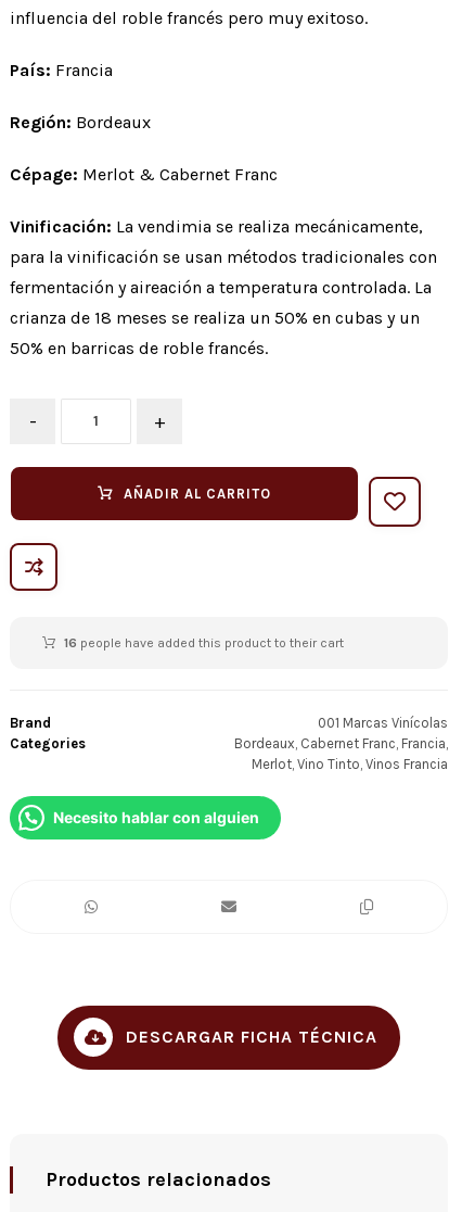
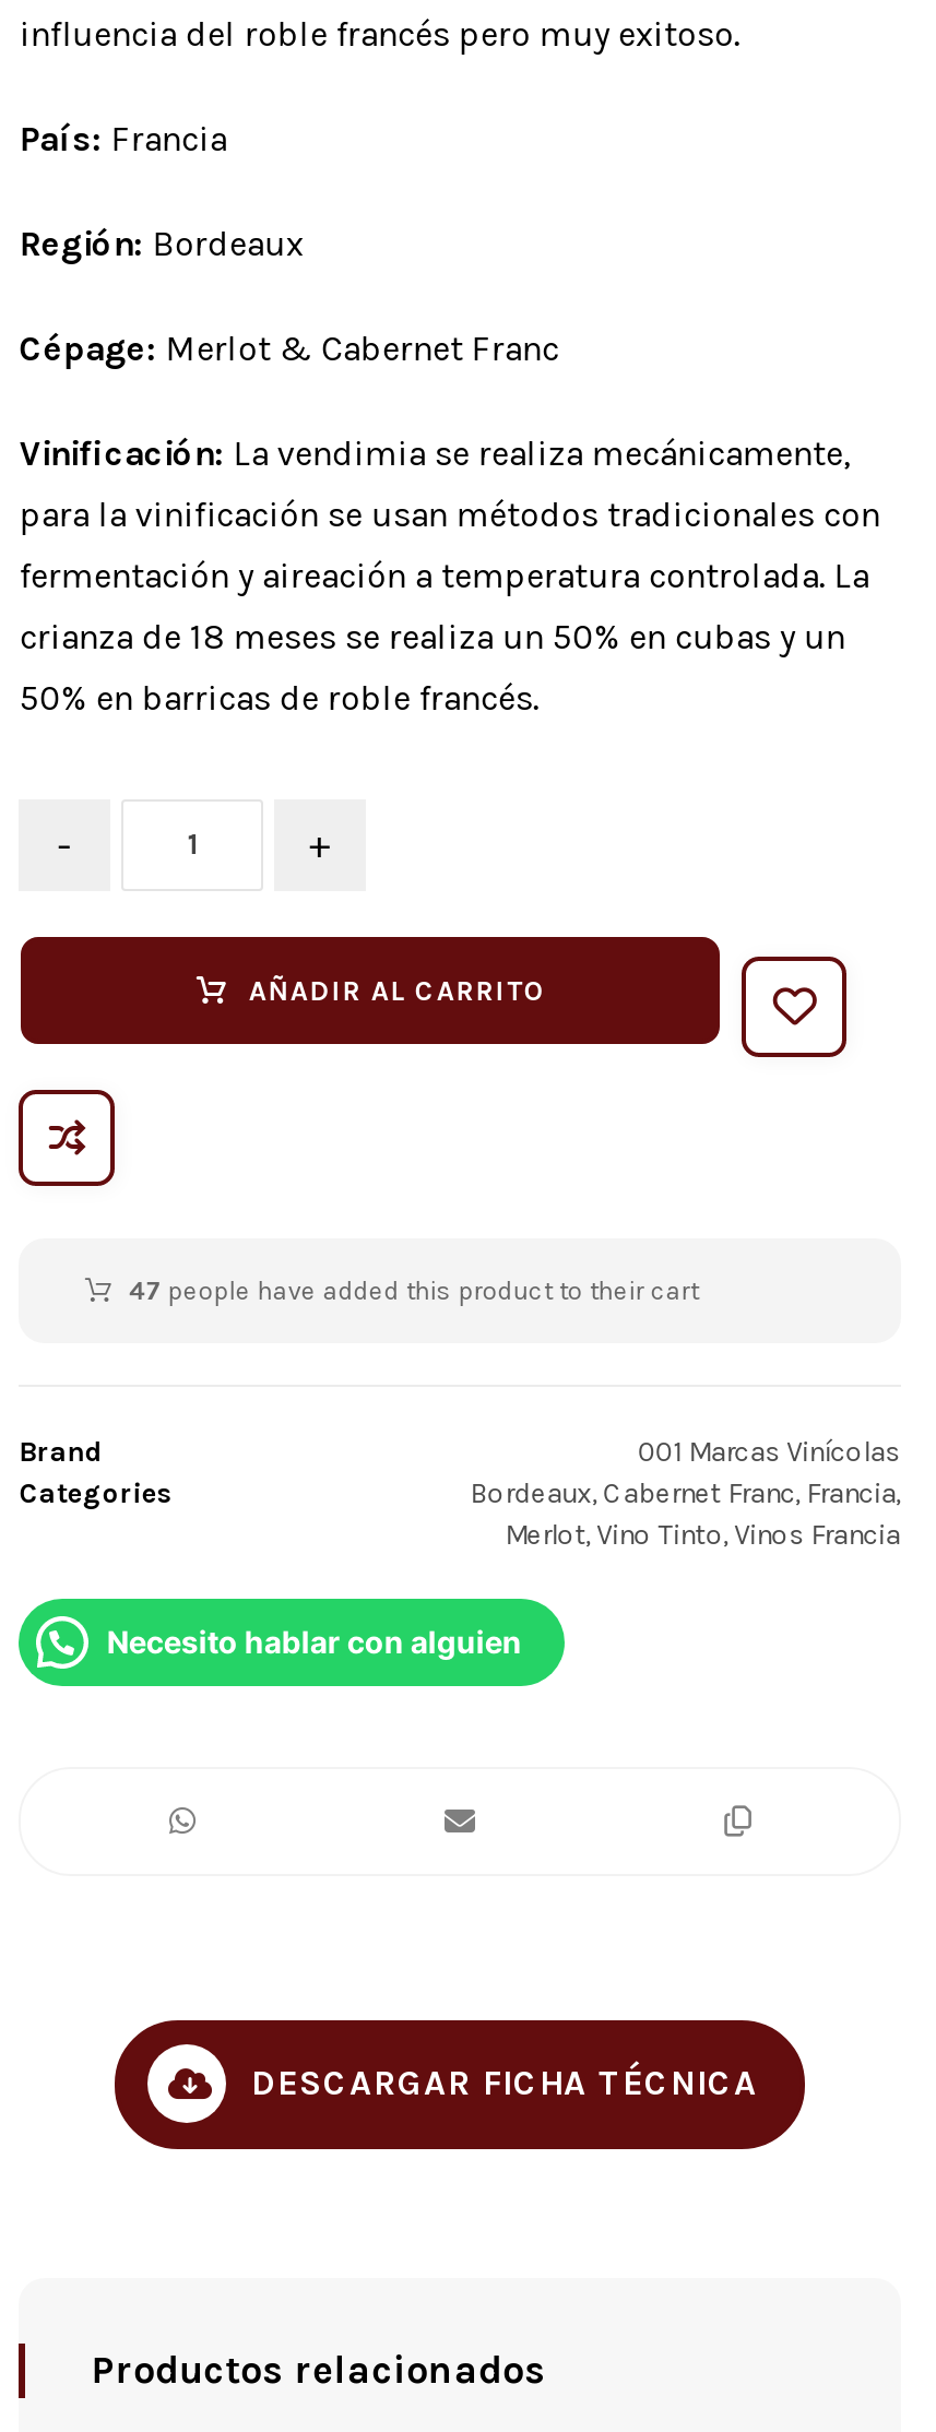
[64,635,344,650] 16 people have added this product to their cart -> [129,1275,699,1305] 47 people have added this product to their cart

